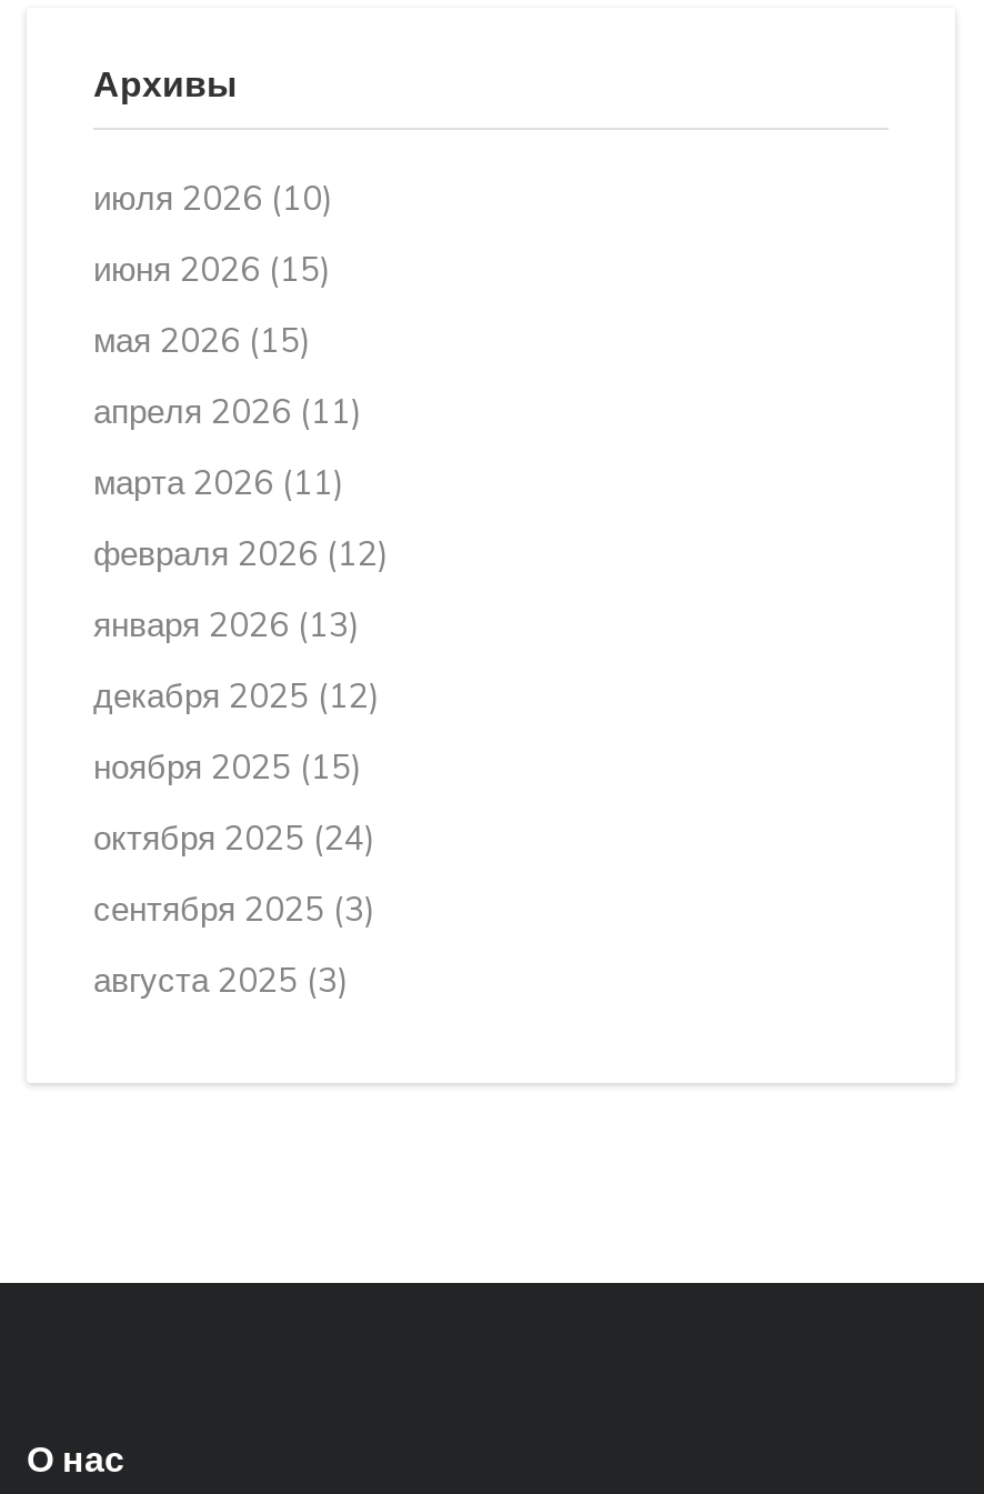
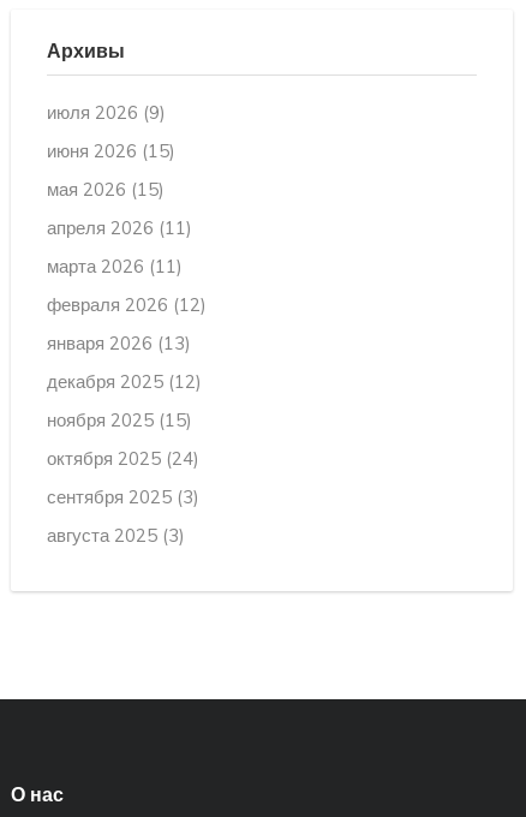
[93,176,333,219] июля 2026 (10) -> [47,101,166,124] июля 2026 (9)

